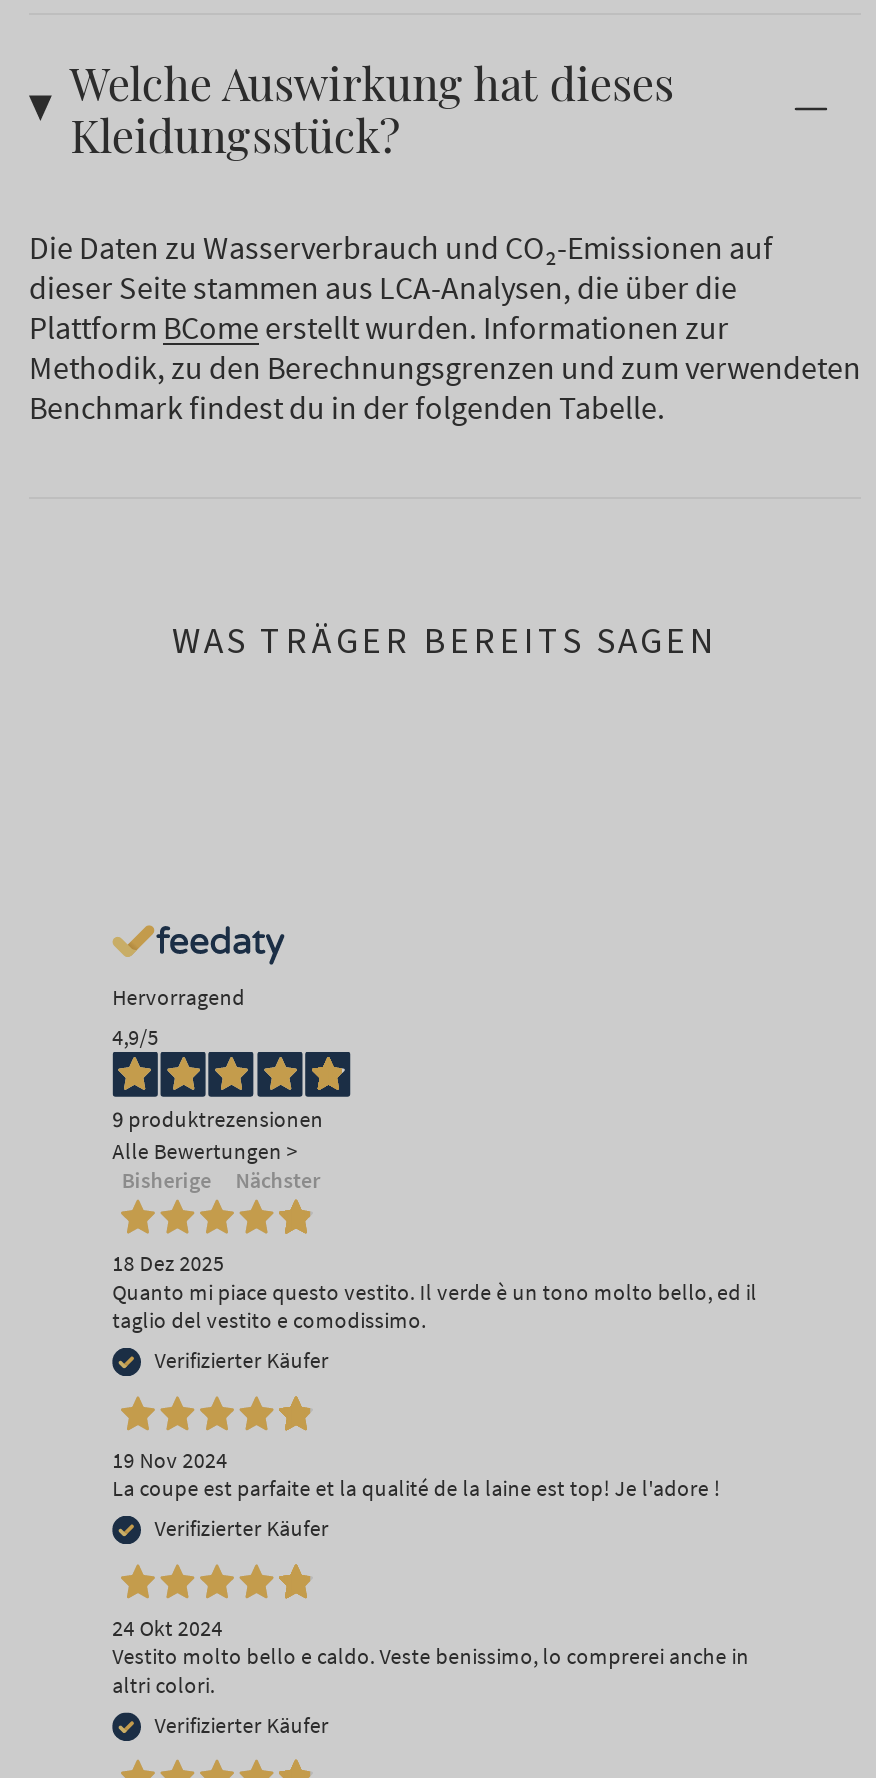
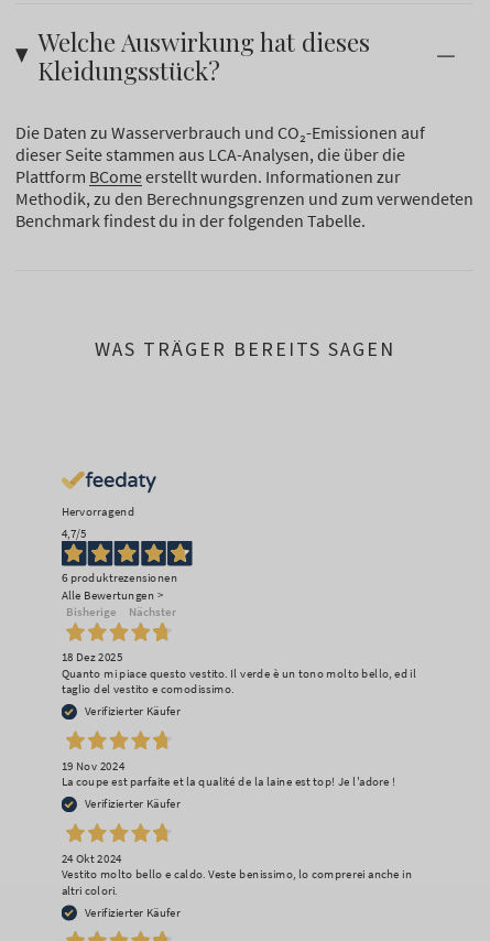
[112,1022,159,1051] 4,9/5 -> [61,525,87,540] 4,7/5
[112,1104,323,1136] 9 produktrezensionen -> [61,570,178,587] 6 produktrezensionen

